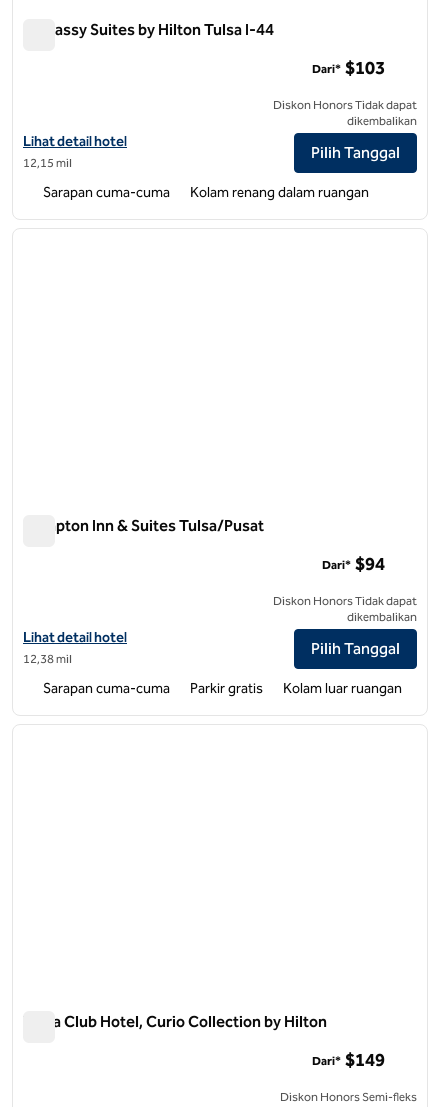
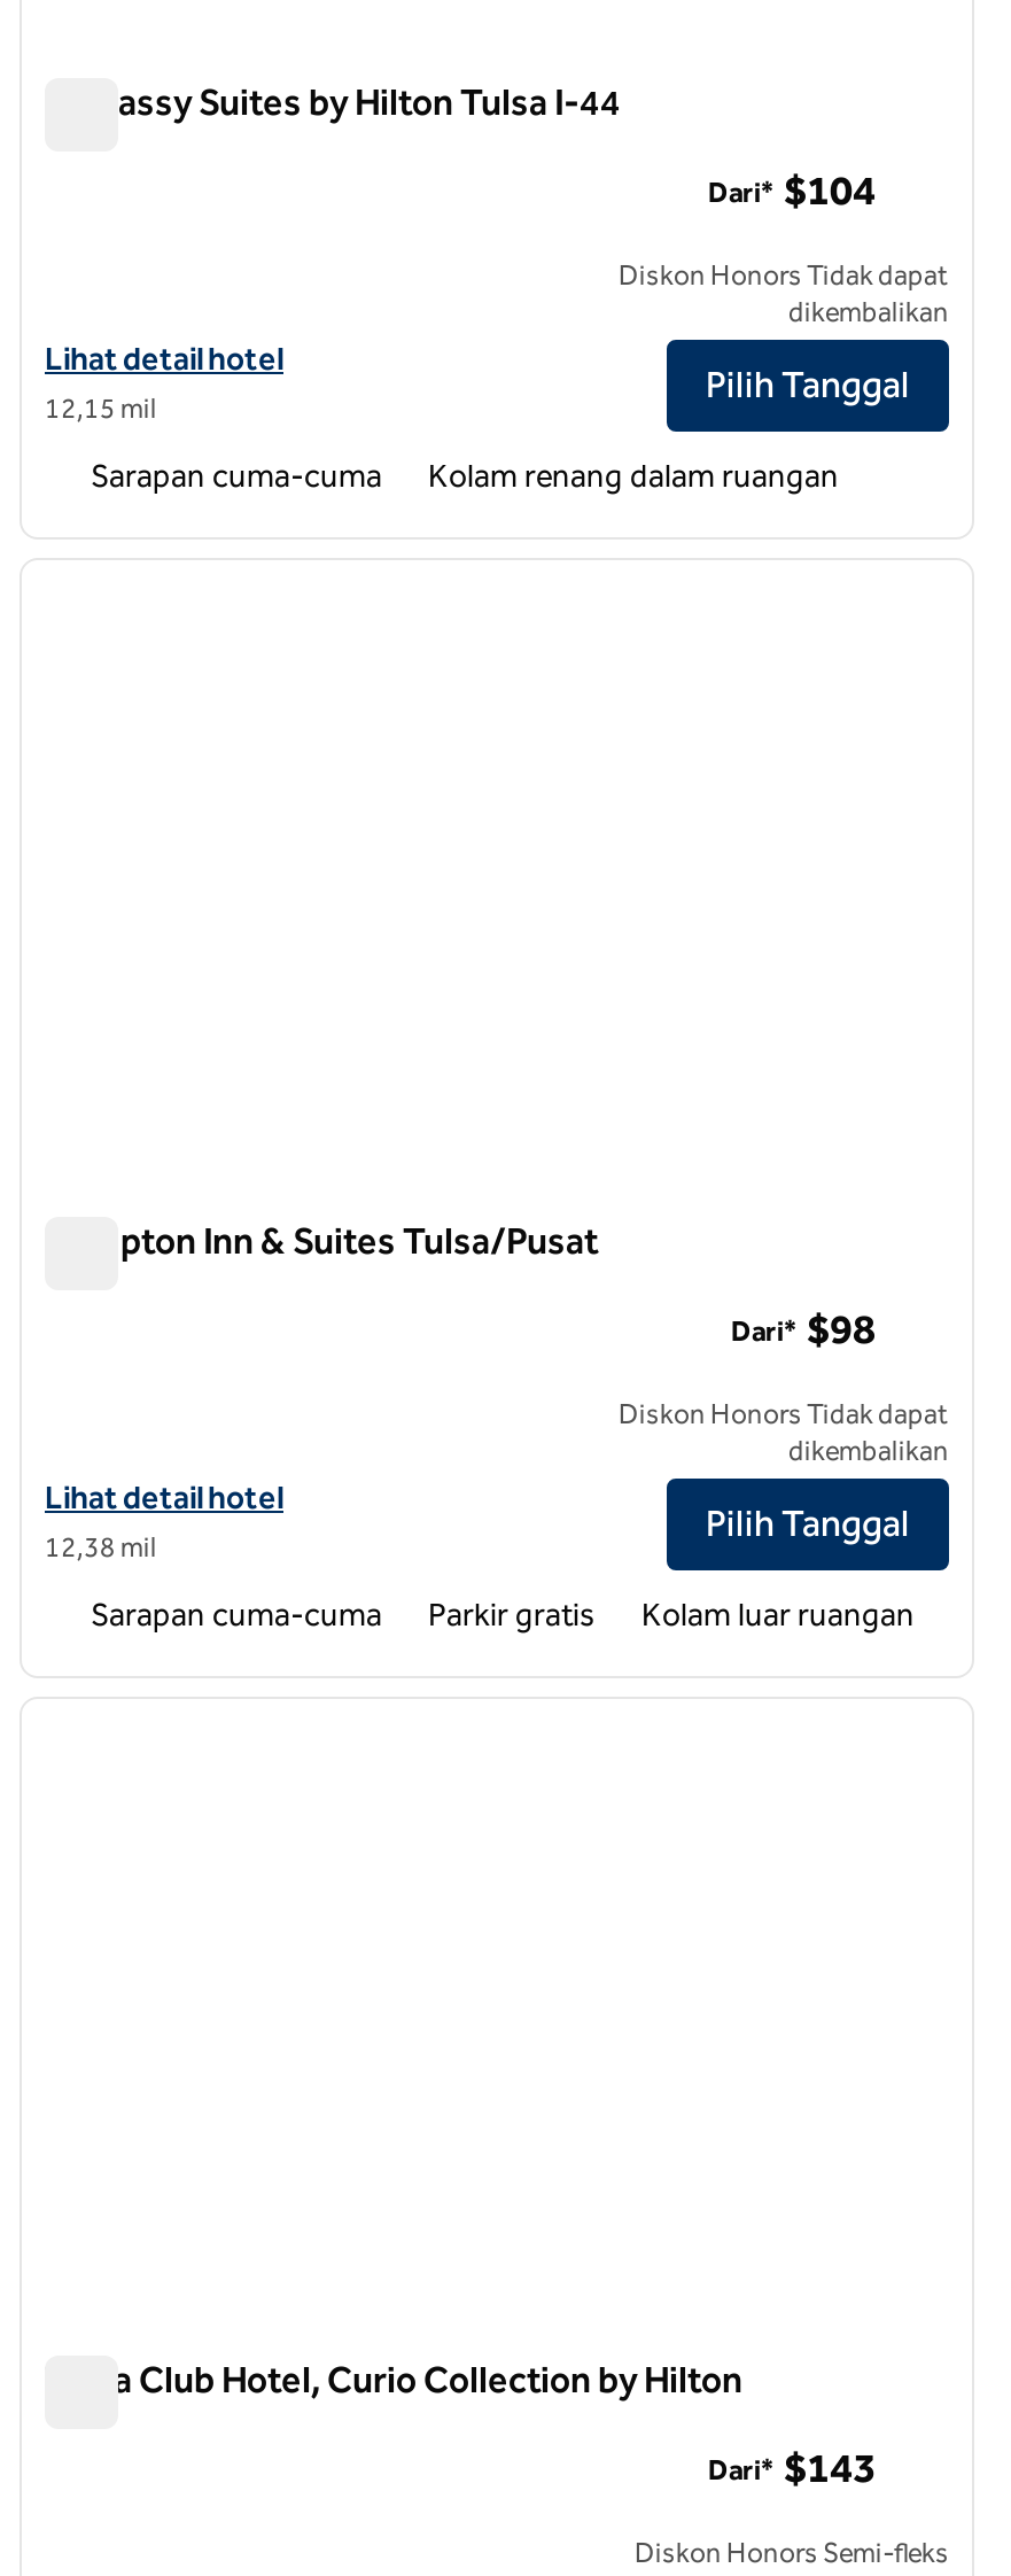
[312,57,385,79] Dari* $103 -> [708,166,876,217] Dari* $104
[322,553,385,575] Dari* $94 -> [731,1305,876,1355] Dari* $98
[312,1049,385,1071] Dari* $149 -> [708,2444,876,2494] Dari* $143

